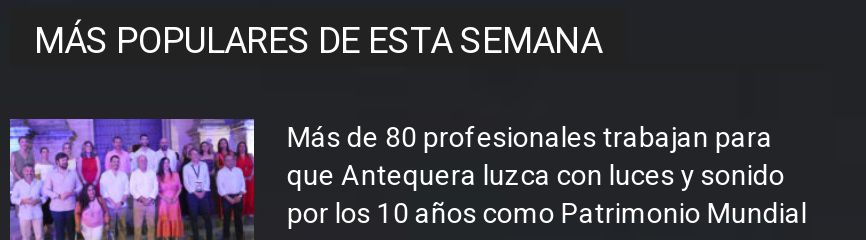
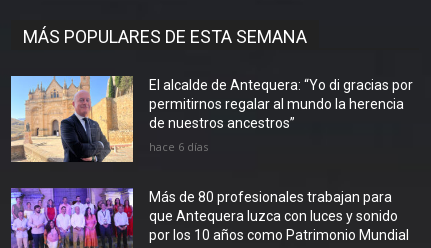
none -> [10,75,413,163] [image] | El alcalde de Antequera: “Yo di gracias por | permitirnos regalar al mundo la herencia | de nuestros ancestros” | hace 6 días

